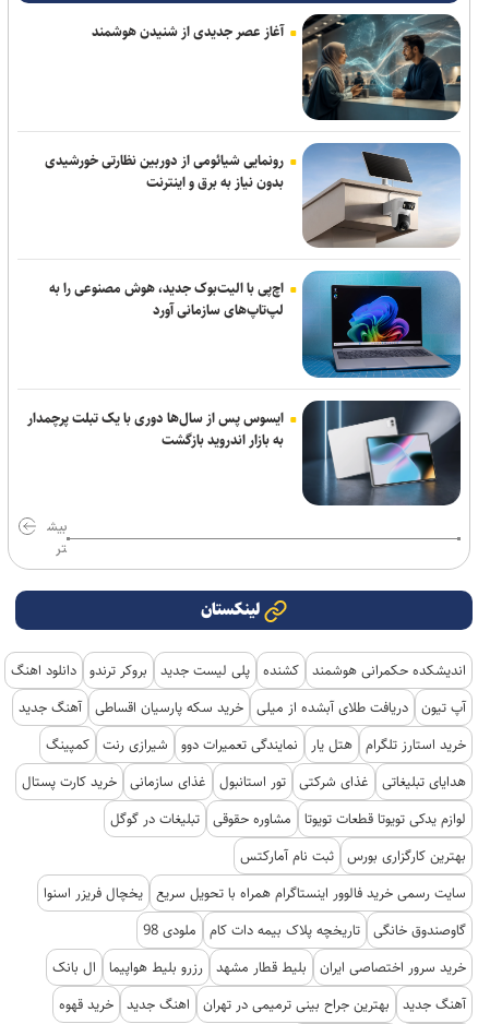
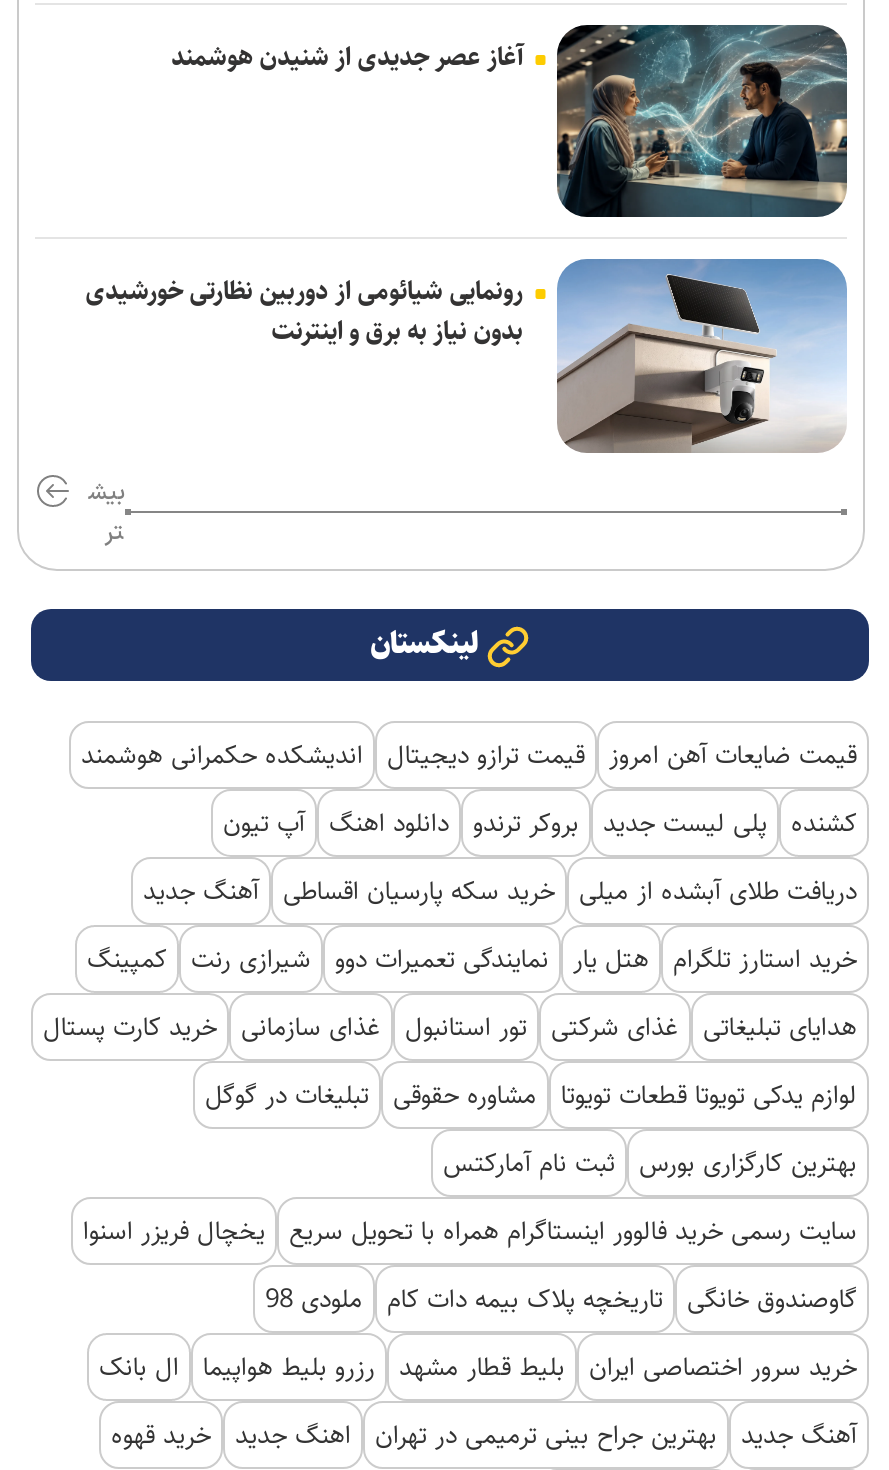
[49,270,462,379] [image] | اچ‌پی با الیت‌بوک جدید، هوش مصنوعی را به | لپ‌تاپ‌های سازمانی آورد -> none
[27,407,284,450] ایسوس پس از سال‌ها دوری با یک تبلت پرچمدار | به بازار اندروید بازگشت -> none
moved [55,540,259,622] -> [104,514,478,666]: تر | لینکستان
[11,660,466,719] اندیشکده حکمرانی هوشمند کشنده پلی لیست جدید بروکر ترندو دانلود اهنگ | آپ تیون دریافت طلای آبشده از میلی خرید سکه پارسیان اقساطی آهنگ جدید -> [81,734,857,910] قیمت ضایعات آهن امروز قیمت ترازو دیجیتال اندیشکده حکمرانی هوشمند | کشنده پلی لیست جدید بروکر ترندو دانلود اهنگ آپ تیون | دریافت طلای آبشده از میلی خرید سکه پارسیان اقساطی آهنگ جدید

